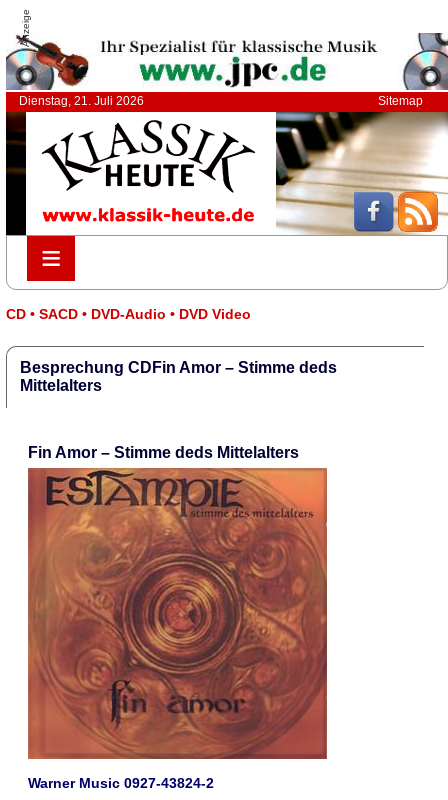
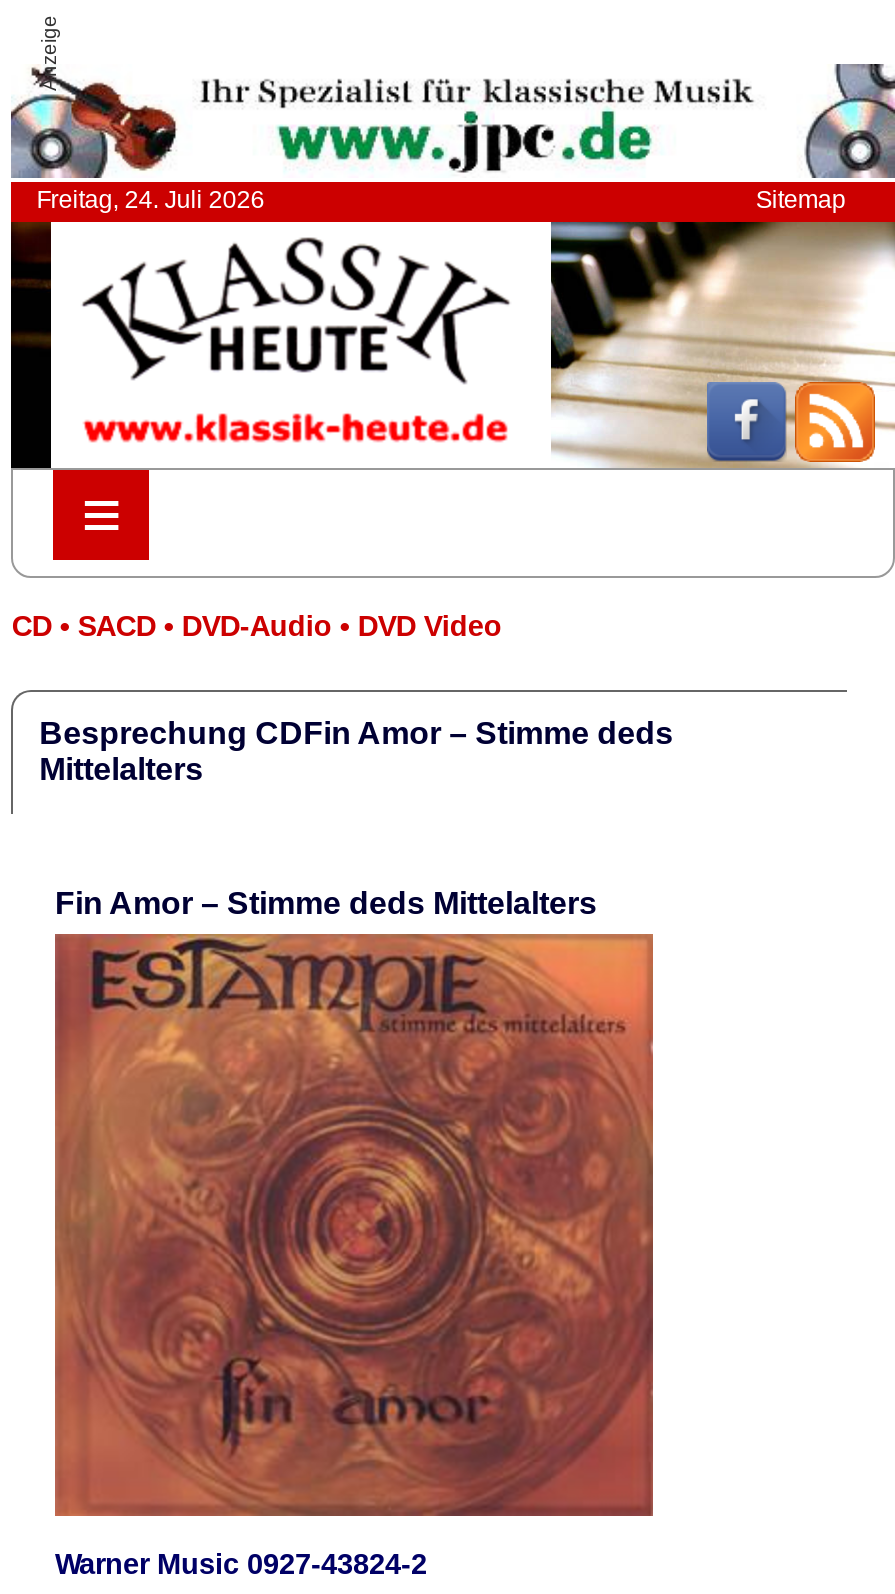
[19,94,144,108] Dienstag, 21. Juli 2026 -> [36,186,264,214] Freitag, 24. Juli 2026

